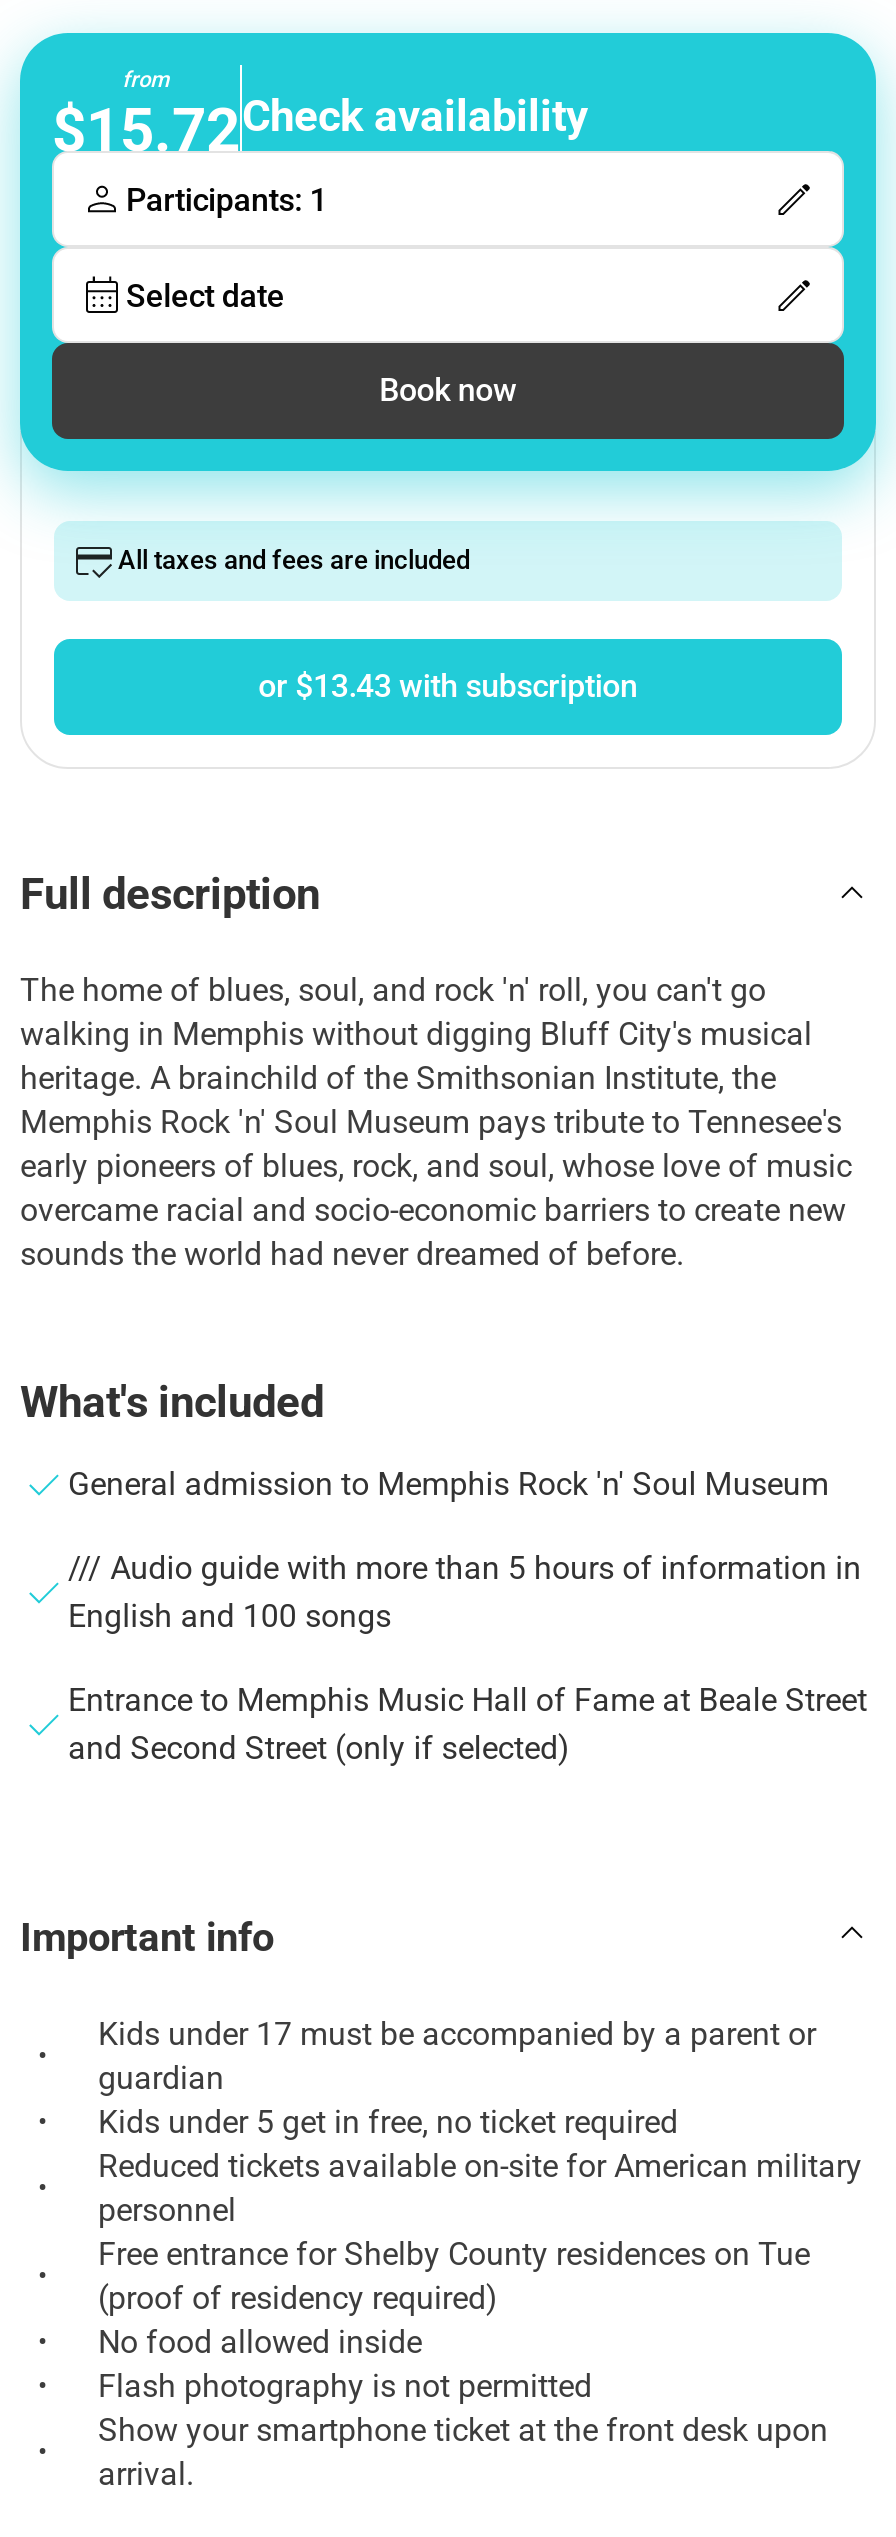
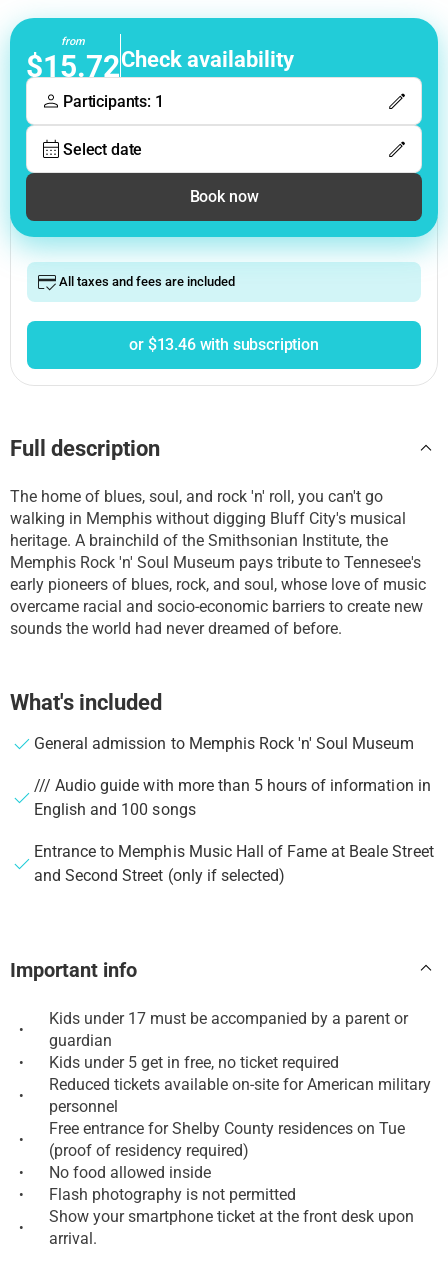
[258,668,638,706] or $13.43 with subscription -> [129,335,319,354] or $13.46 with subscription

